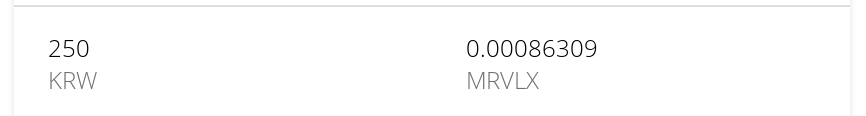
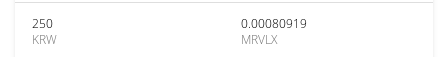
[466,31,598,65] 0.00086309 -> [241,15,307,32] 0.00080919

